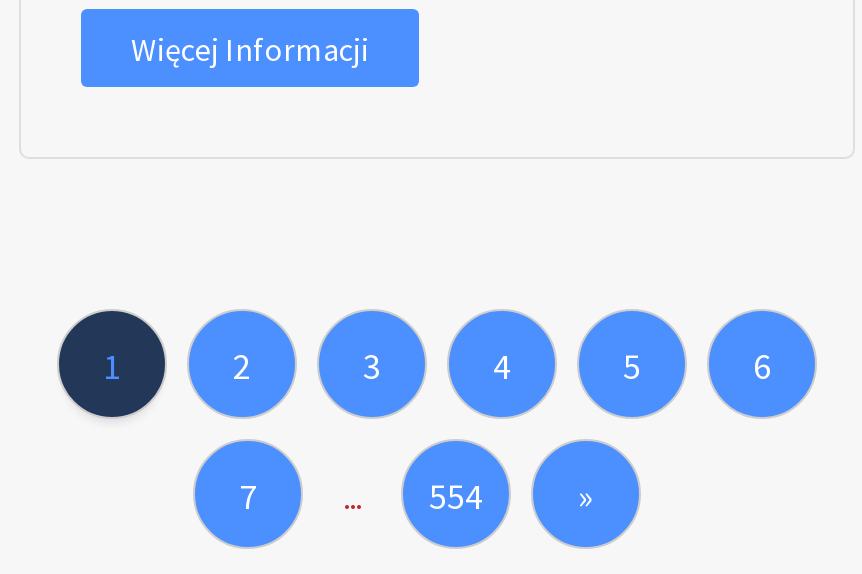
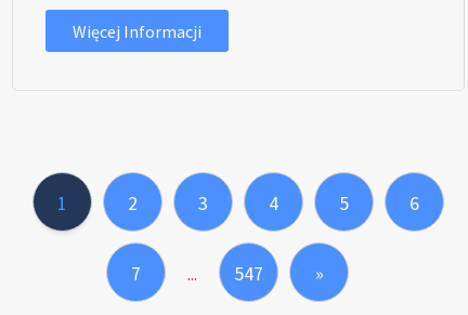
[429,473,483,519] 554 -> [234,261,263,286] 547

